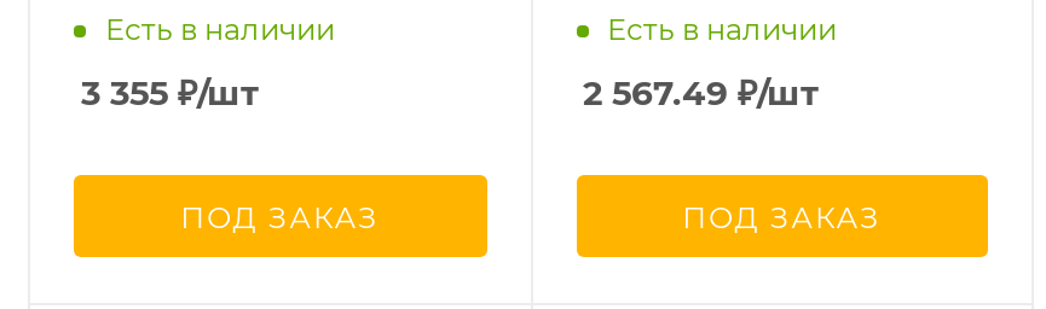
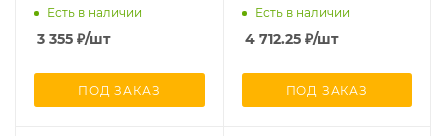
[583,70,817,113] 2 567.49 ₽/шт -> [244,29,337,47] 4 712.25 ₽/шт

